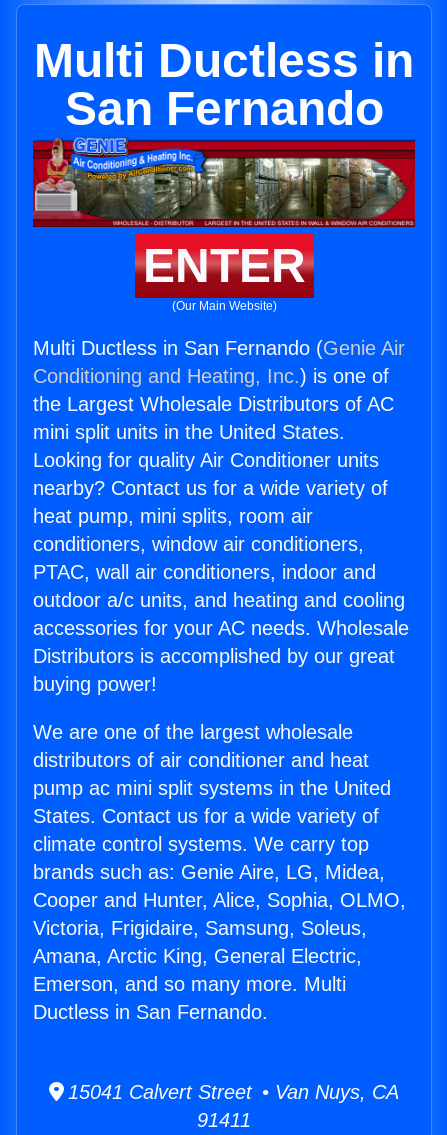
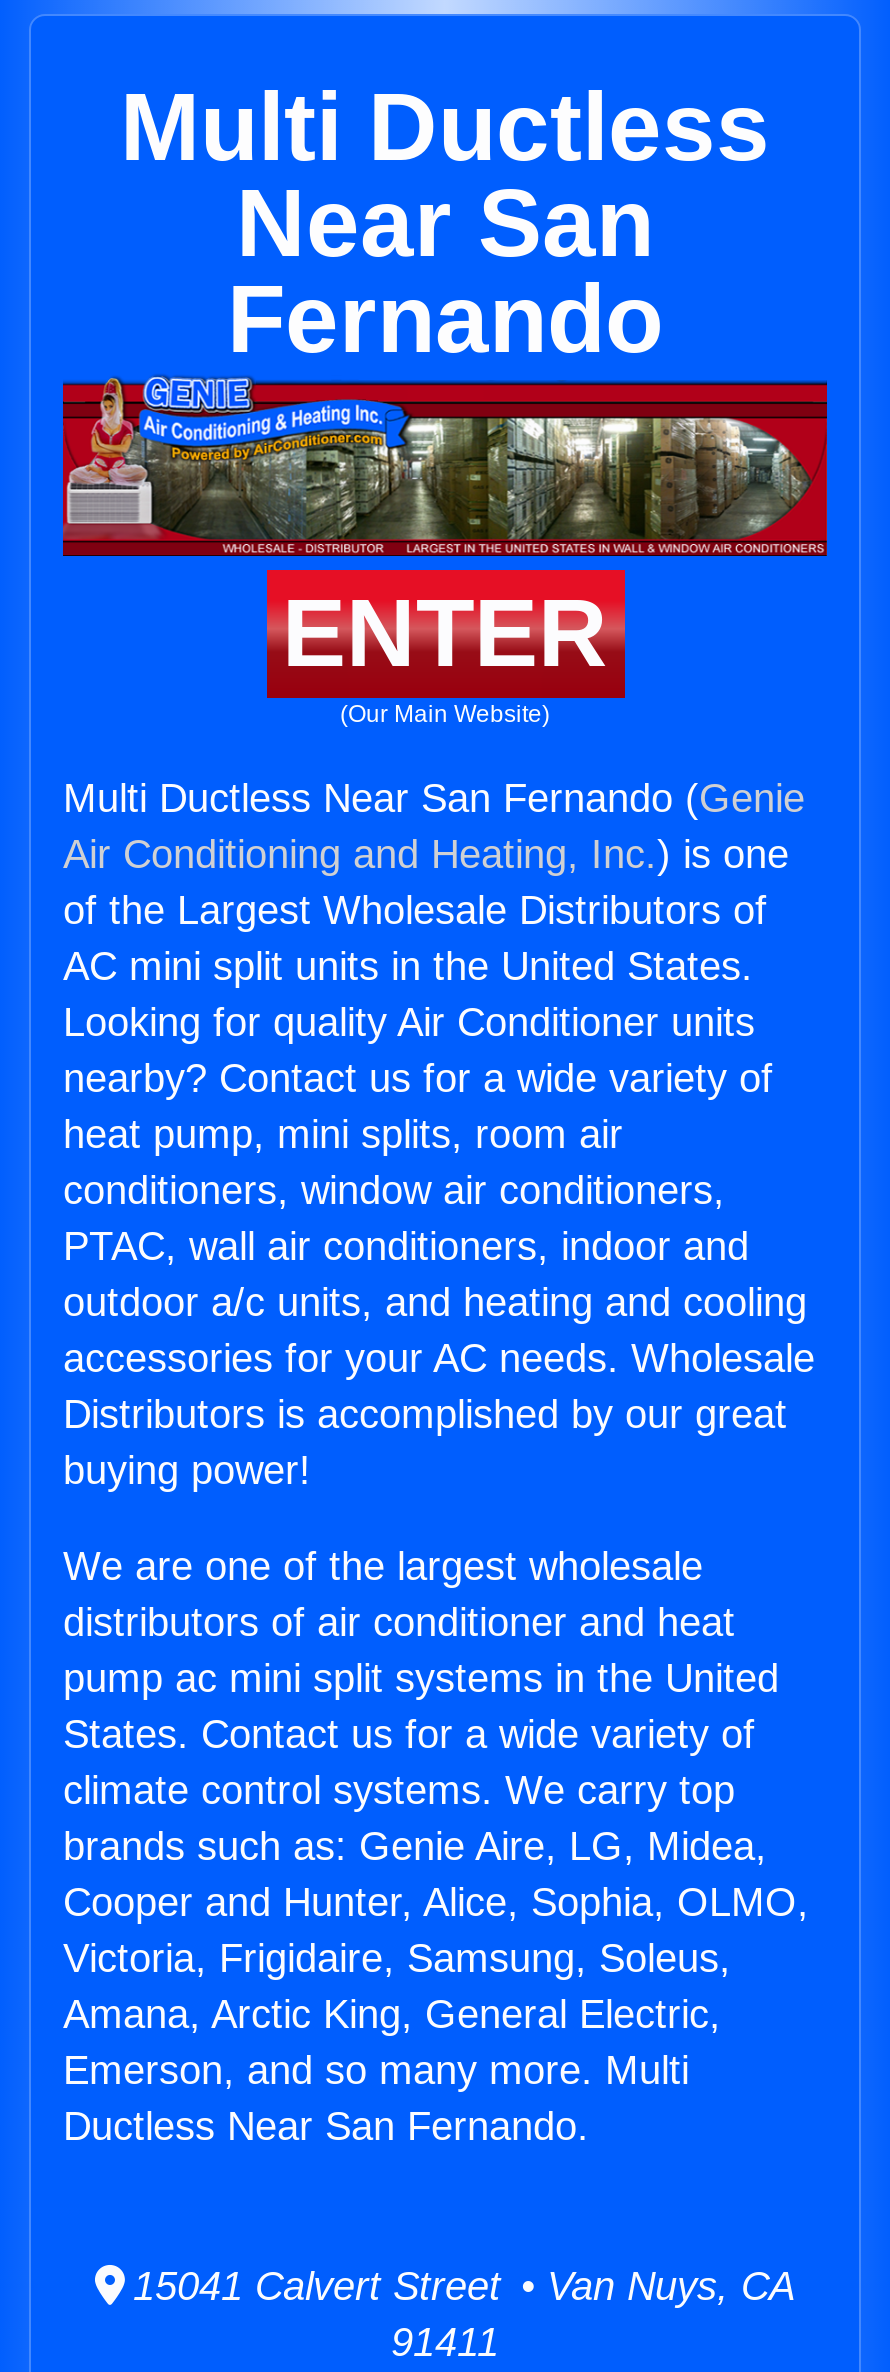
[34,34,414,135] Multi Ductless in | San Fernando -> [120,74,770,372] Multi Ductless | Near San | Fernando
[33,337,405,443] Multi Ductless in San Fernando (Genie Air | Conditioning and Heating, Inc.) is one of | the Largest Wholesale Distributors of AC | mini split units in the United States. -> [63,776,805,988] Multi Ductless Near San Fernando (Genie | Air Conditioning and Heating, Inc.) is one | of the Largest Wholesale Distributors of | AC mini split units in the United States.
[33,1001,268,1023] Ductless in San Fernando. -> [63,2104,589,2148] Ductless Near San Fernando.

